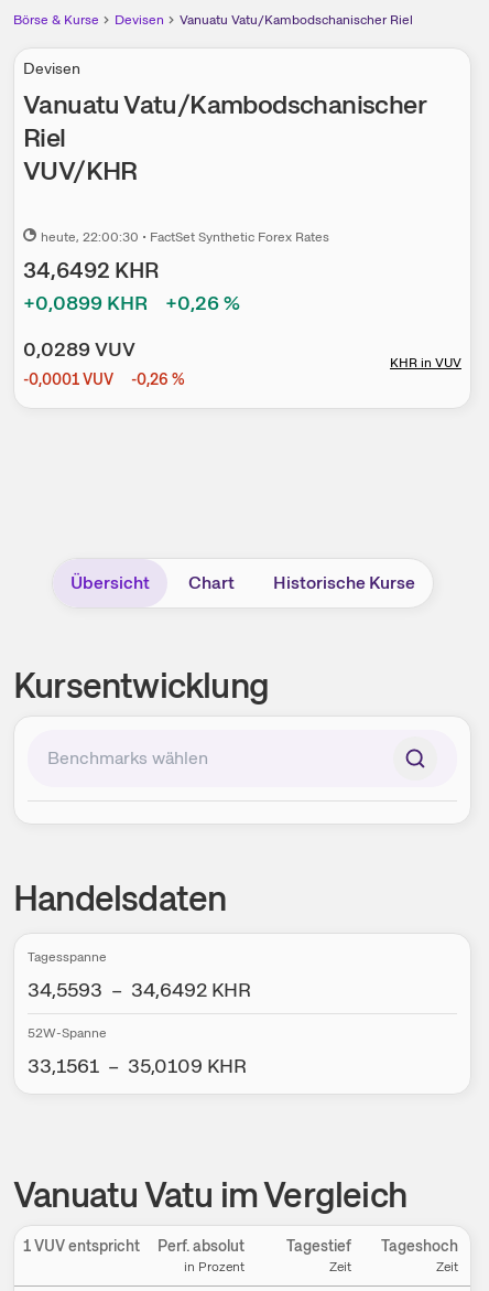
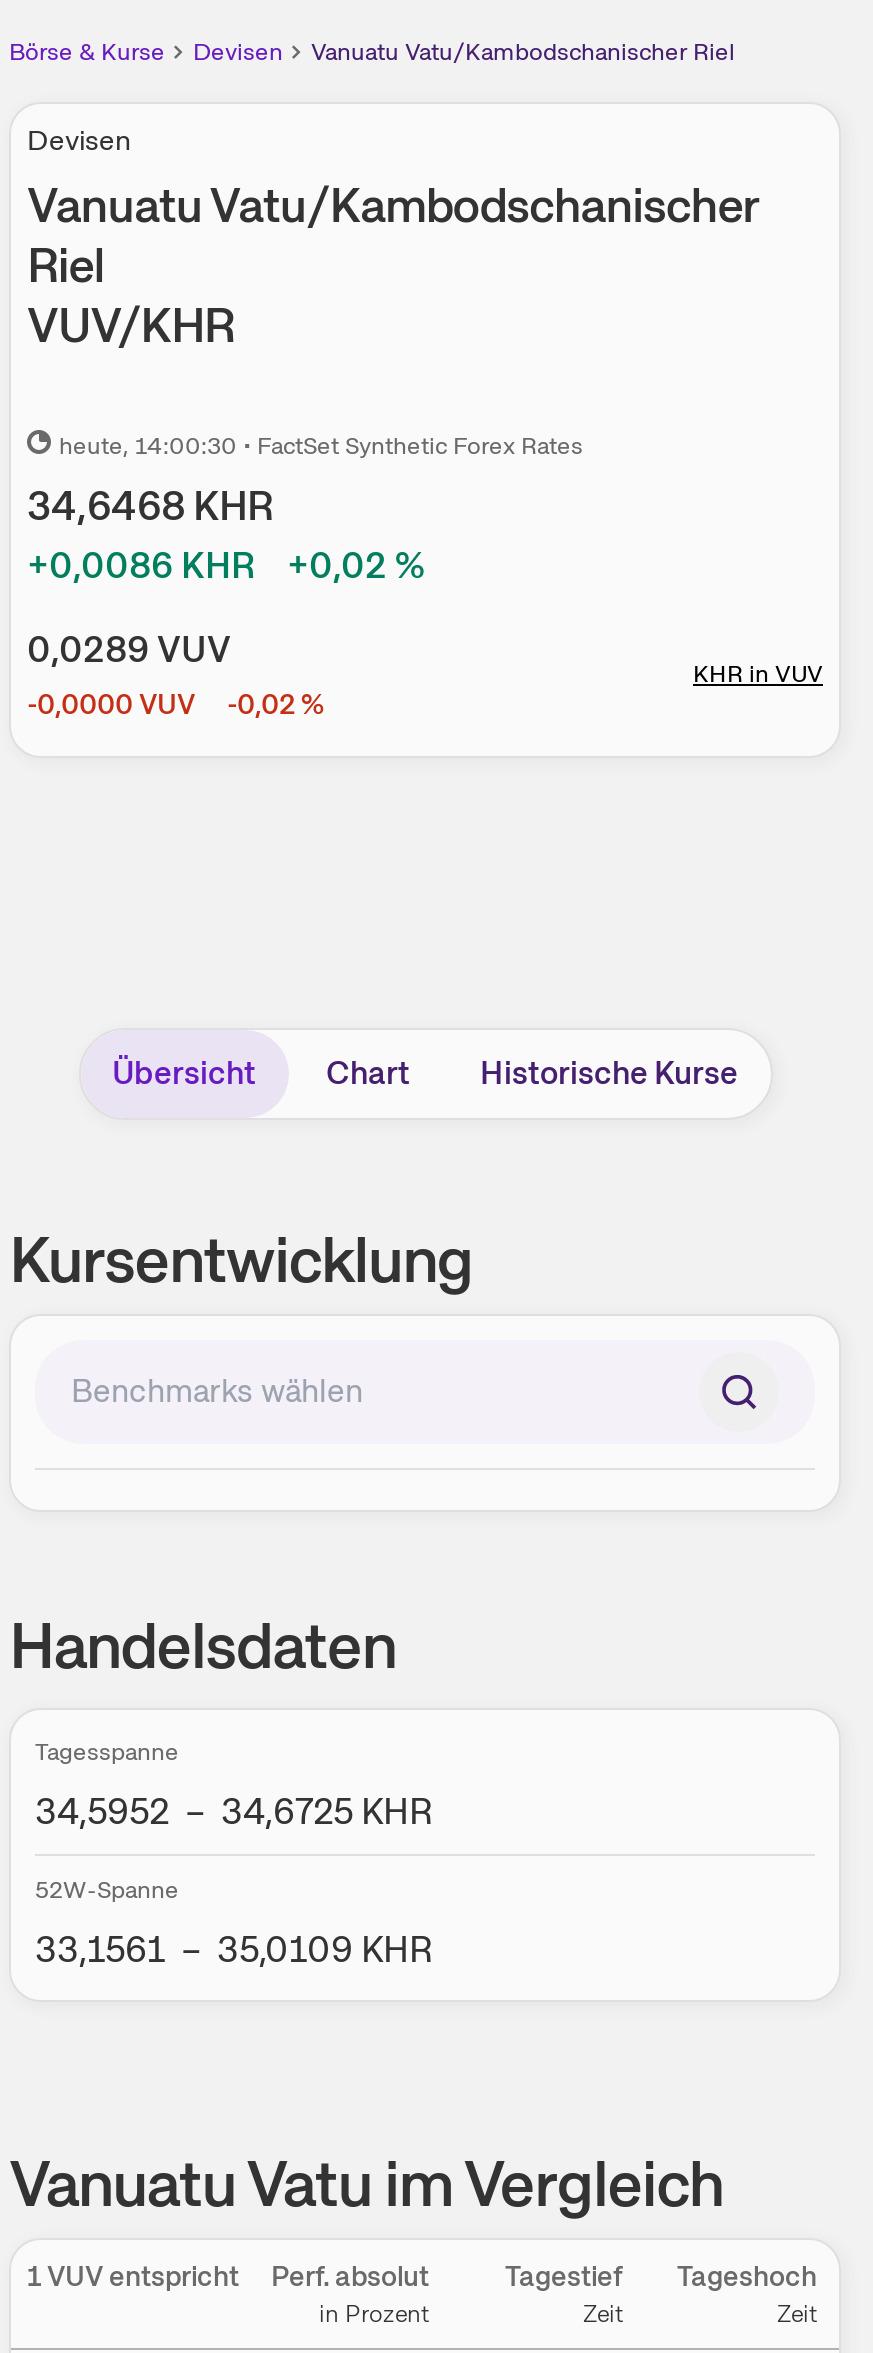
[41,228,329,246] heute, 22:00:30 • FactSet Synthetic Forex Rates -> [59,430,583,462] heute, 14:00:30 • FactSet Synthetic Forex Rates
[23,256,160,285] 34,6492 KHR -> [27,480,275,532] 34,6468 KHR
[23,290,148,316] +0,0899 KHR -> [27,542,255,588] +0,0086 KHR
[165,290,240,316] +0,26 % -> [287,542,425,588] +0,02 %
[23,370,113,389] -0,0001 VUV -> [27,686,195,722] -0,0000 VUV
[131,370,185,389] -0,26 % -> [227,686,325,722] -0,02 %
[28,977,251,1002] 34,5593 – 34,6492 KHR -> [35,1788,433,1834] 34,5952 – 34,6725 KHR

